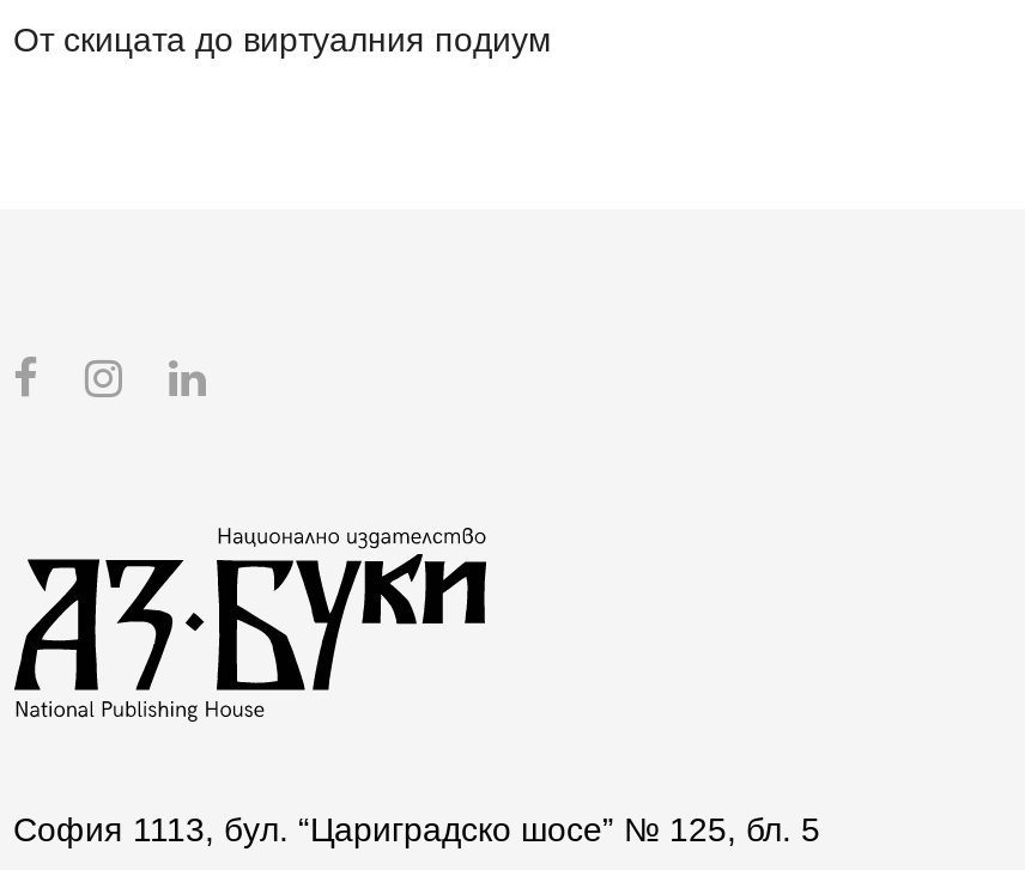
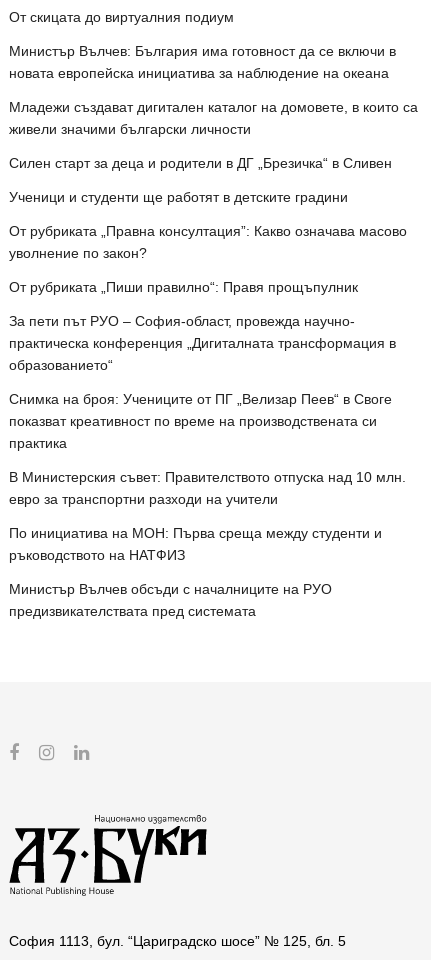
none -> [9,43,418,619] Министър Вълчев: България има готовност да се включи в | новата европейска инициатива за наблюдение на океана | Младежи създават дигитален каталог на домовете, в които са | живели значими български личности | Силен старт за деца и родители в ДГ „Брезичка“ в Сливен | Ученици и студенти ще работят в детските градини | От рубриката „Правна консултация”: Какво означава масово | уволнение по закон? | От рубриката „Пиши правилно“: Правя прощъпулник | За пети път РУО – София-област, провежда научно- | практическа конференция „Дигиталната трансформация в | образованието“ | Снимка на броя: Учениците от ПГ „Велизар Пеев“ в Своге | показват креативност по време на производствената си | практика | В Министерския съвет: Правителството отпуска над 10 млн. | евро за транспортни разходи на учители | По инициатива на МОН: Първа среща между студенти и | ръководството на НАТФИЗ | Министър Вълчев обсъди с началниците на РУО | предизвикателствата пред системата

